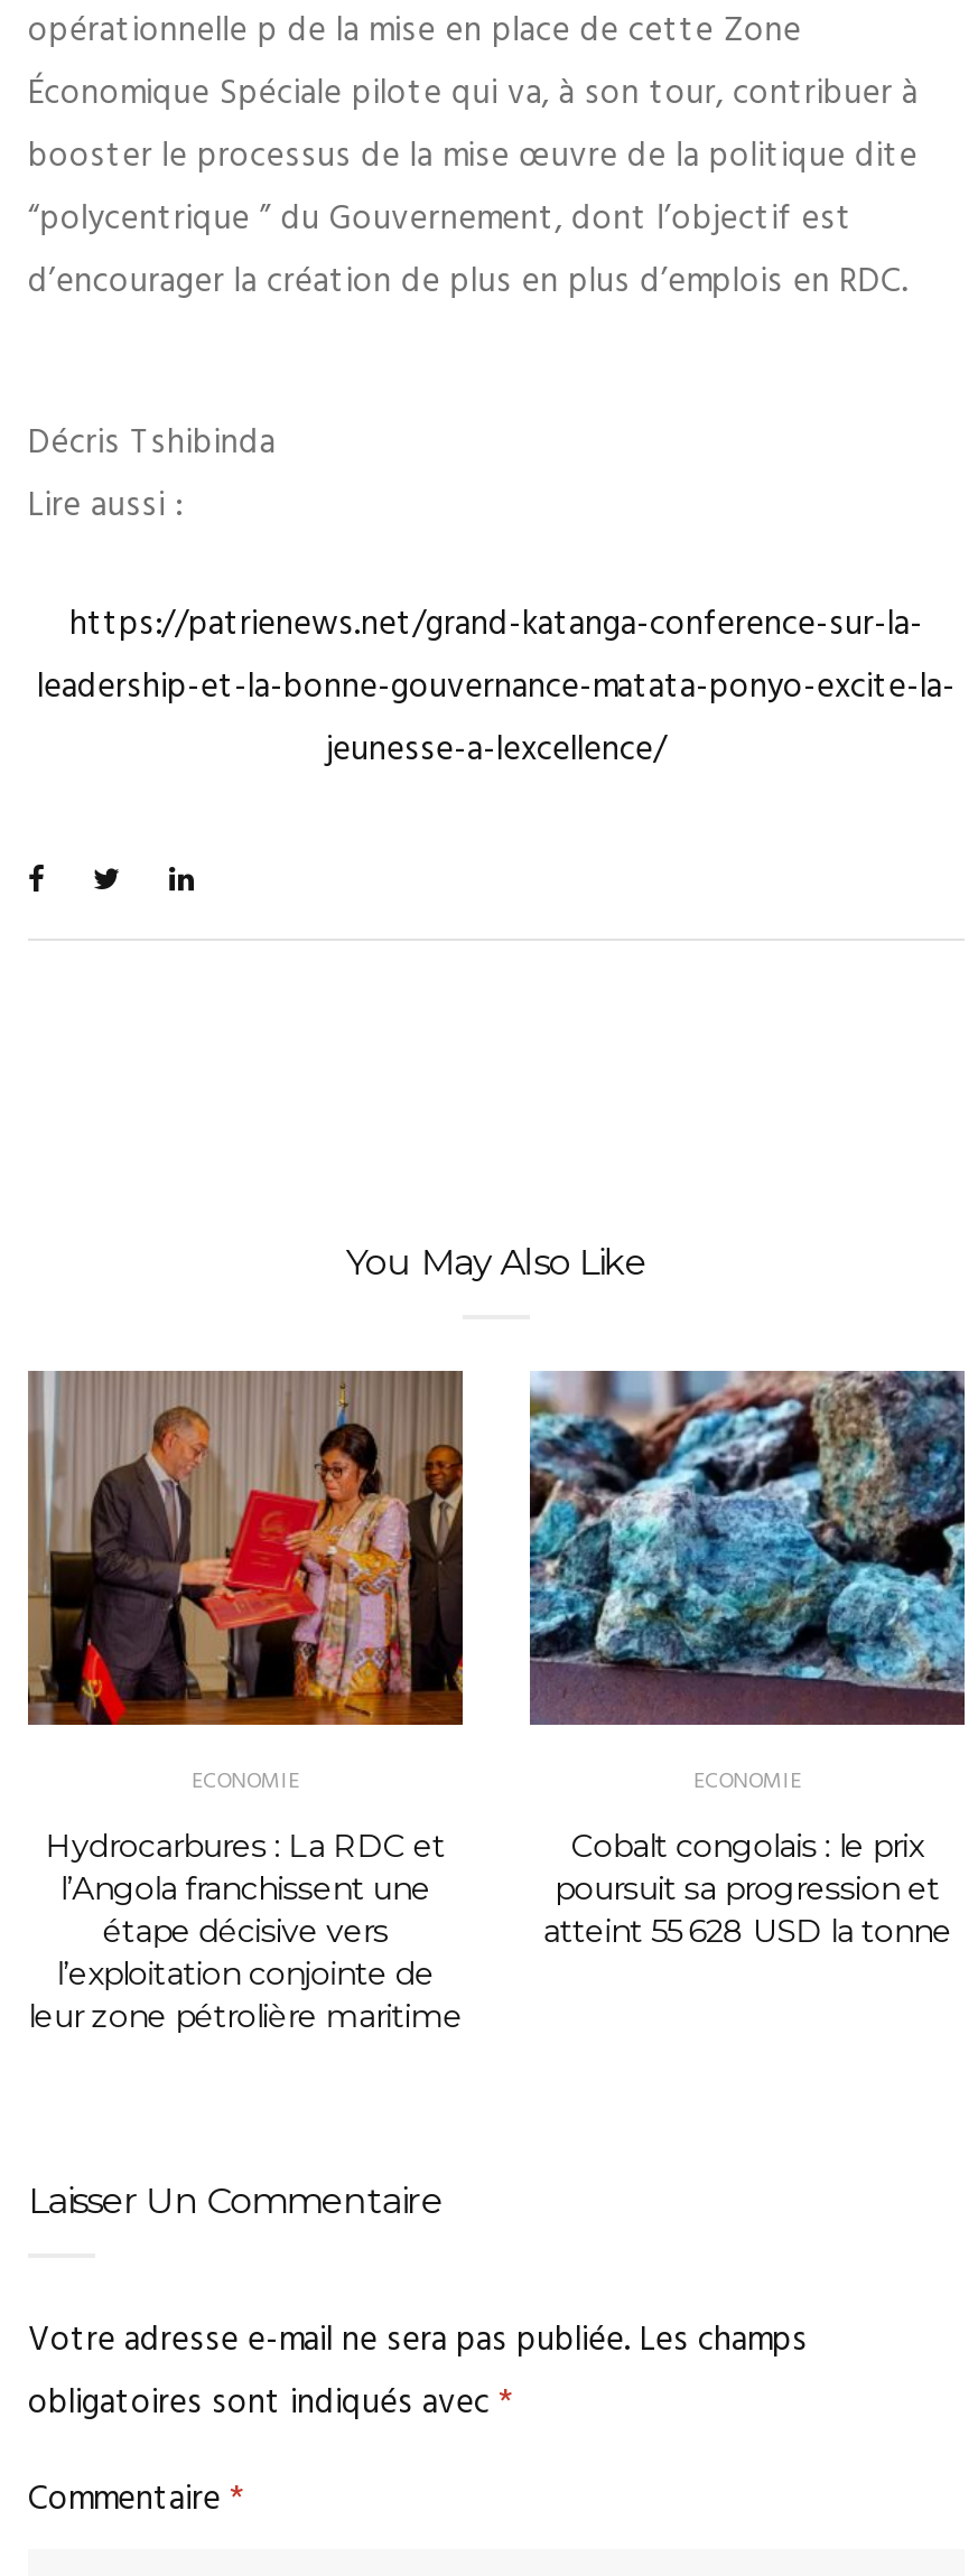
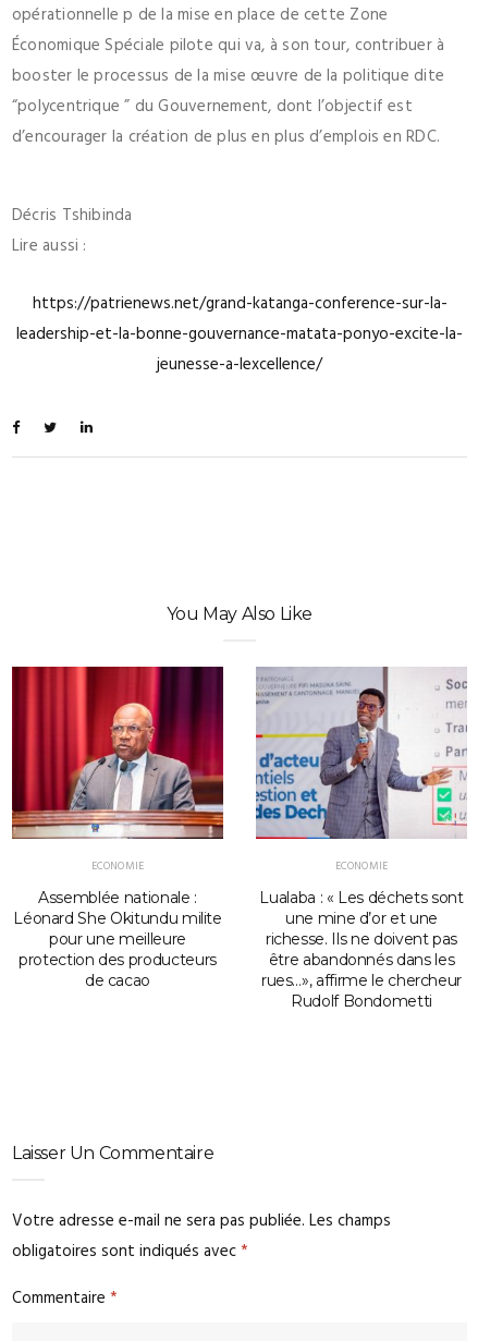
[26,1369,465,1727] [image] -> [11,666,224,840] [image]
[528,1369,967,1727] [image] -> [255,667,467,839] [image]
[28,1826,462,2036] Hydrocarbures : La RDC et | l’Angola franchissent une | étape décisive vers | l’exploitation conjointe de | leur zone pétrolière maritime -> [13,888,222,990] Assemblée nationale : | Léonard She Okitundu milite | pour une meilleure | protection des producteurs | de cacao
[543,1826,952,1951] Cobalt congolais : le prix | poursuit sa progression et | atteint 55 628 USD la tonne -> [260,888,463,1011] Lualaba : « Les déchets sont | une mine d’or et une | richesse. Ils ne doivent pas | être abandonnés dans les | rues…», affirme le chercheur | Rudolf Bondometti

